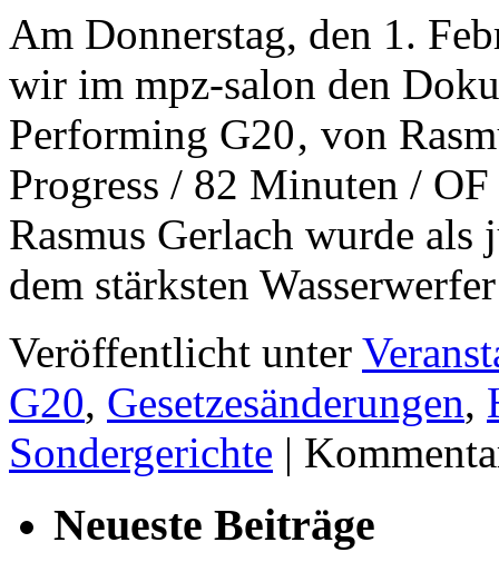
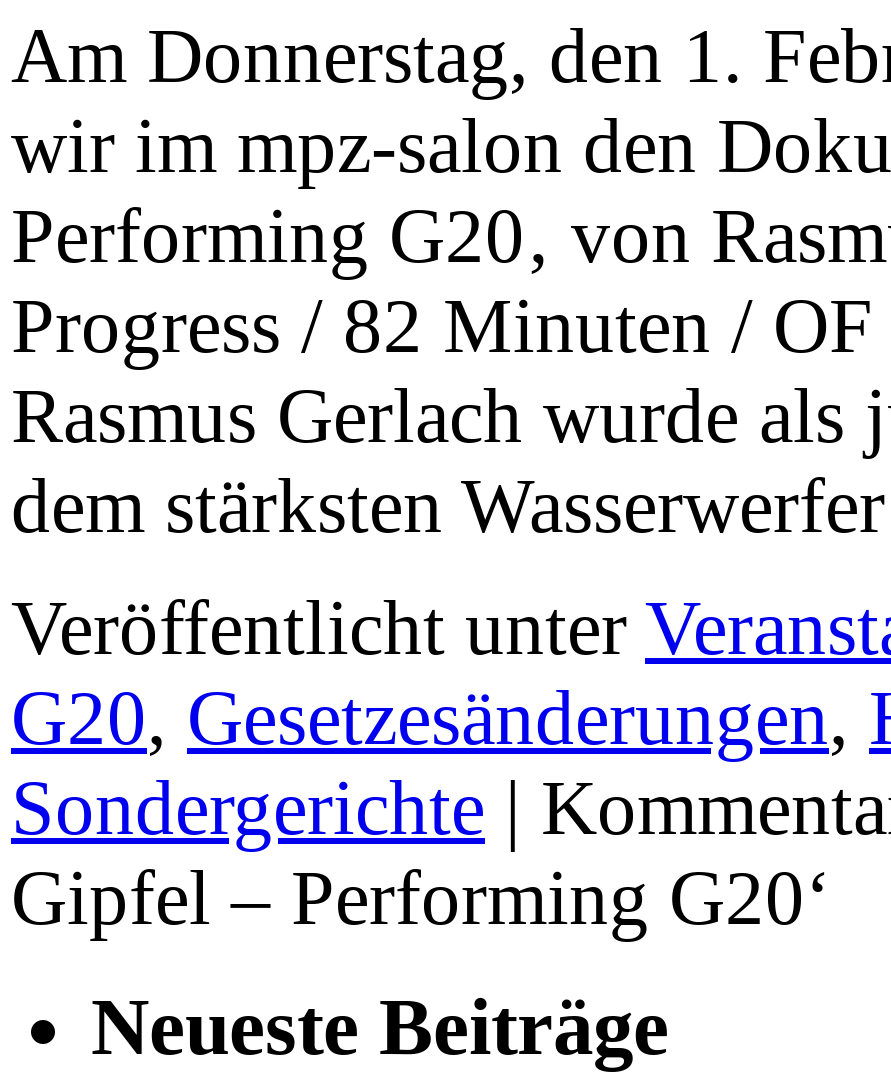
none -> [11,854,831,940] Gipfel – Performing G20‘

